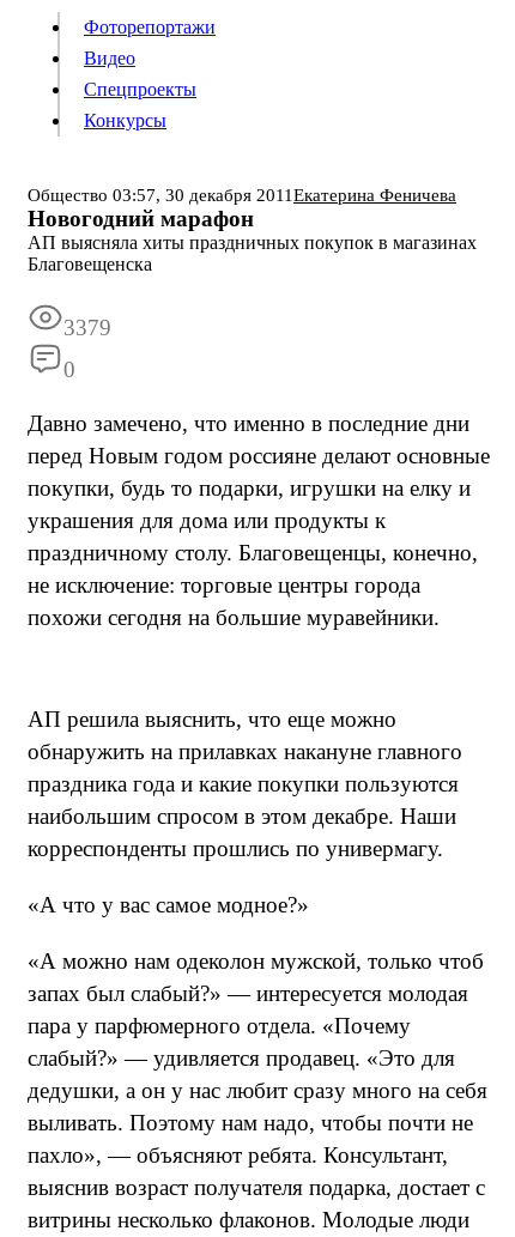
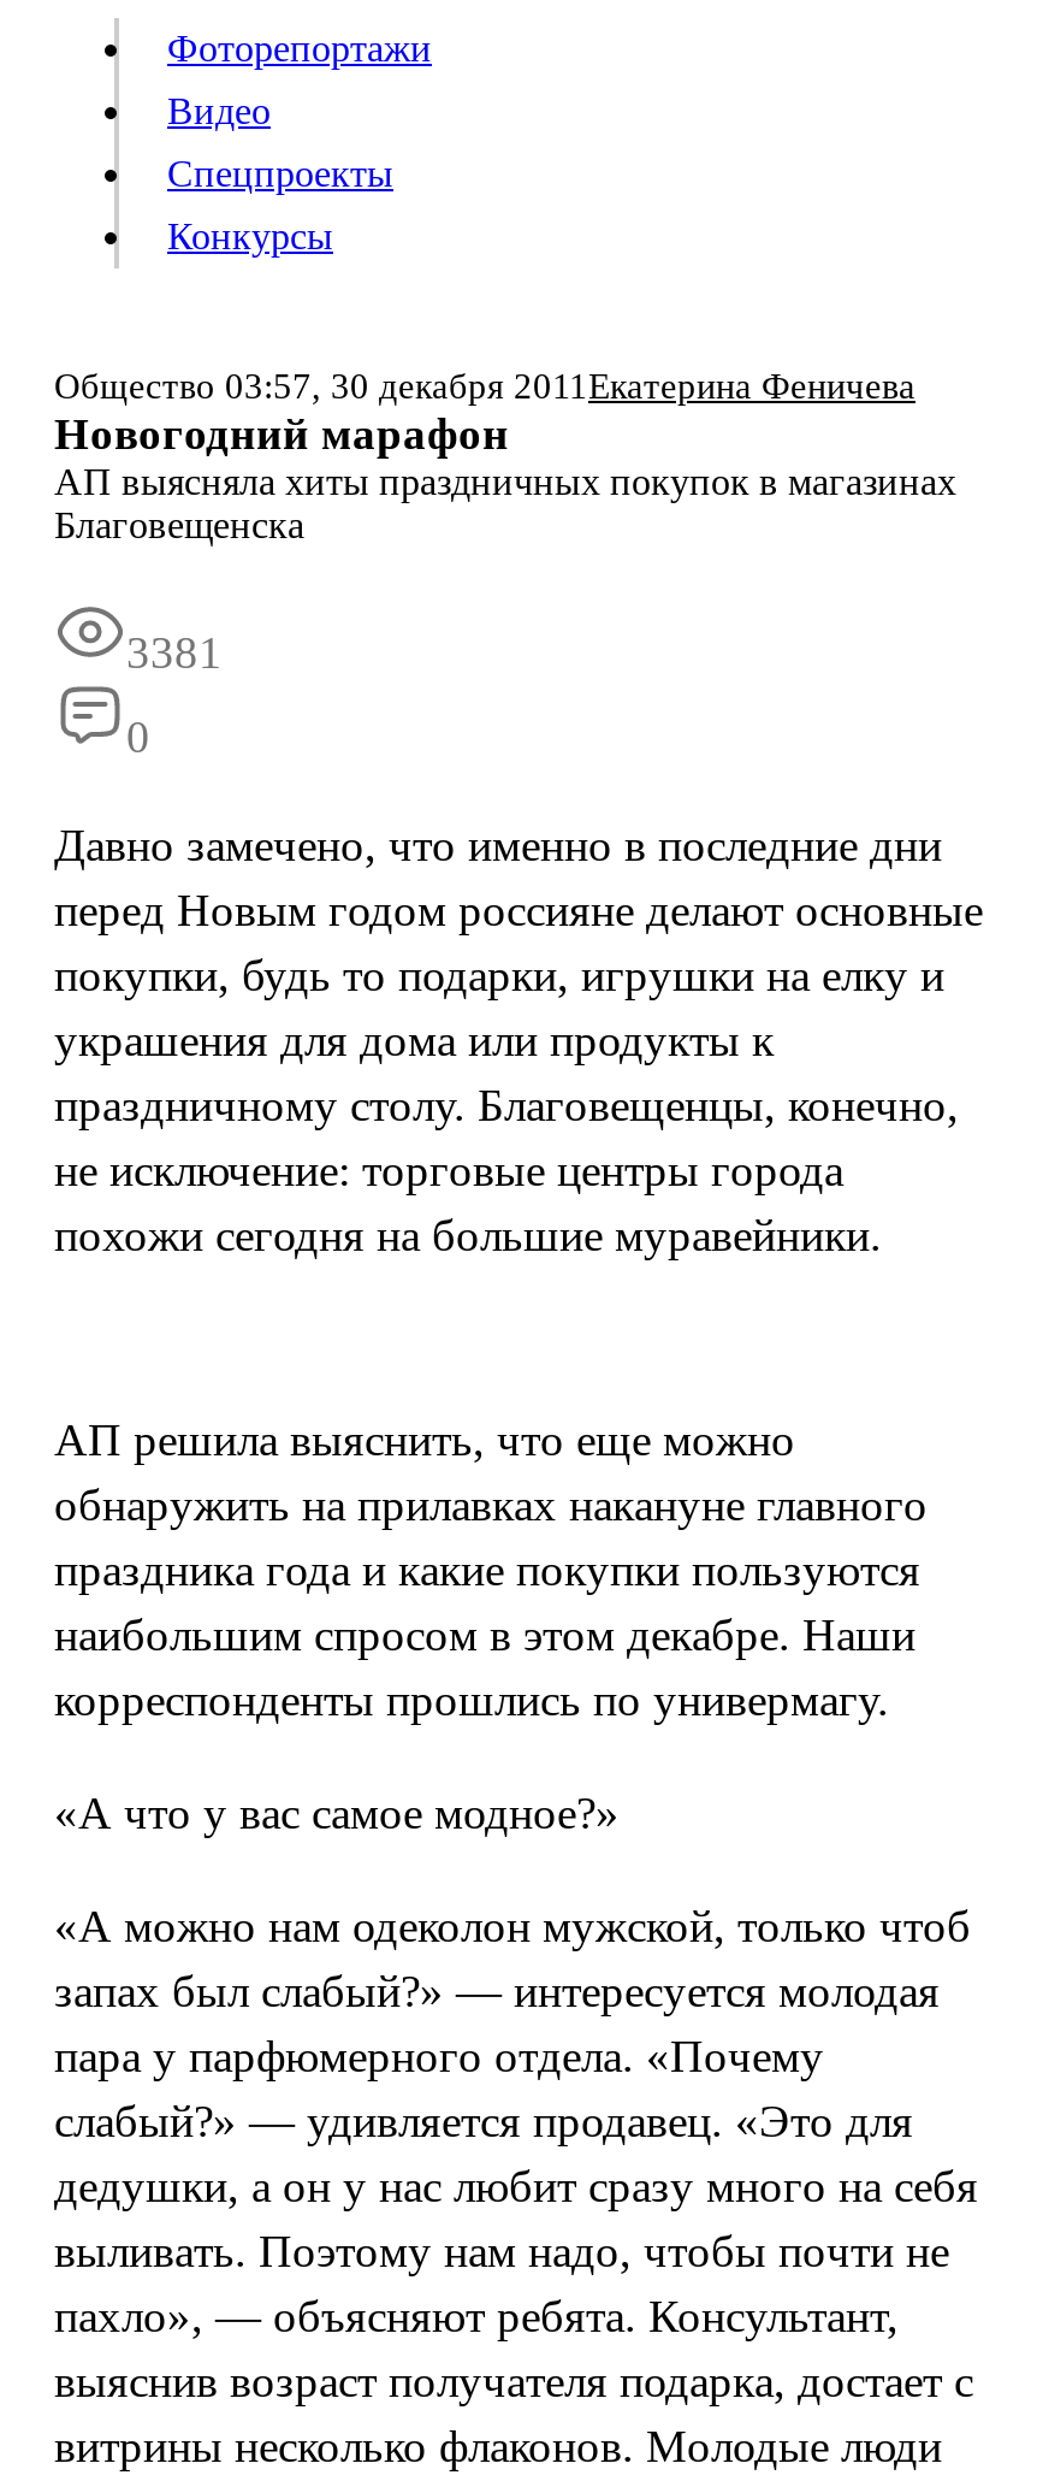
[63,315,111,340] 3379 -> [126,628,223,678] 3381

